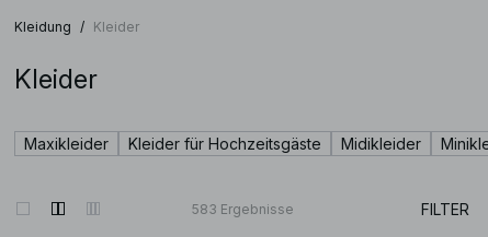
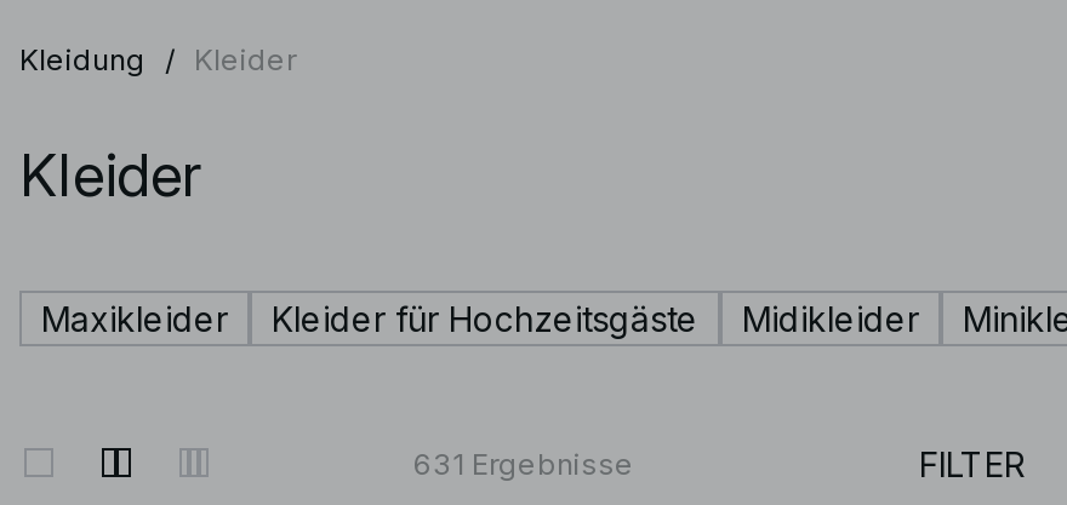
[191,200,293,217] 583 Ergebnisse -> [413,444,634,481] 631 Ergebnisse

